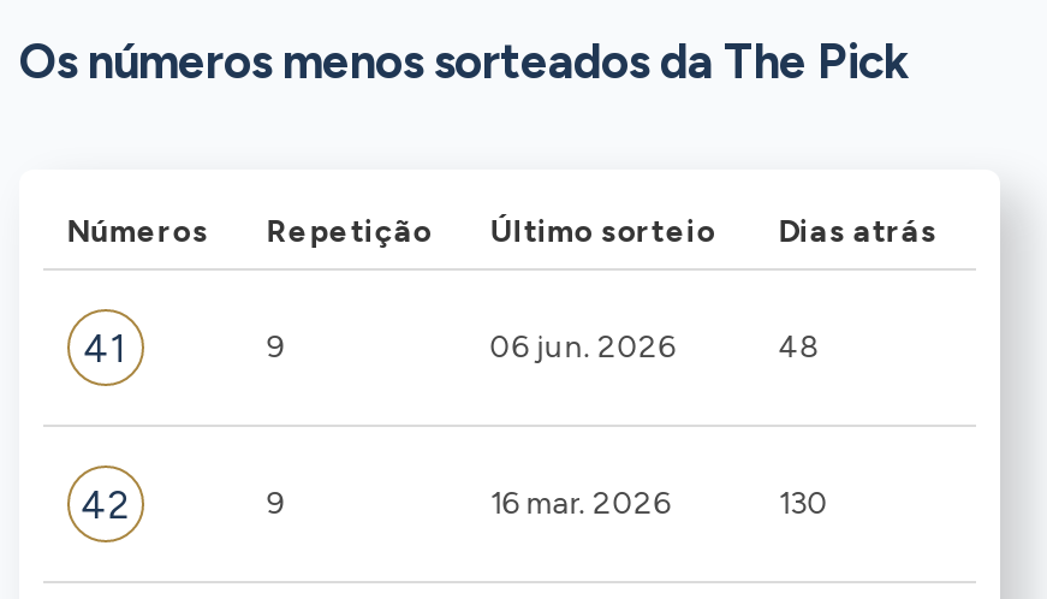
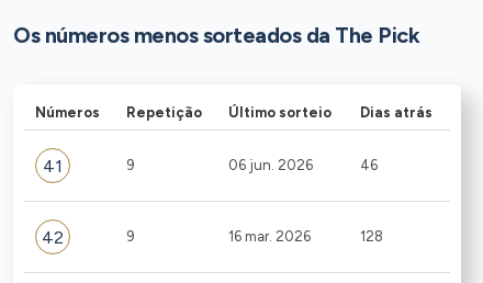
[778,327,819,363] 48 -> [360,156,377,173] 46
[778,484,829,520] 130 -> [360,228,383,244] 128

